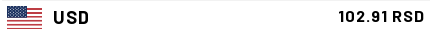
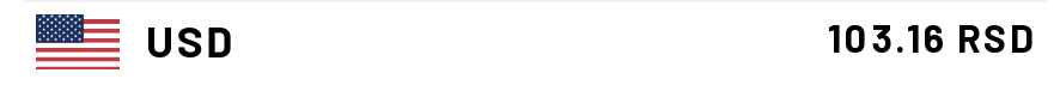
[338,6,425,25] 102.91 RSD -> [828,13,1036,59] 103.16 RSD

